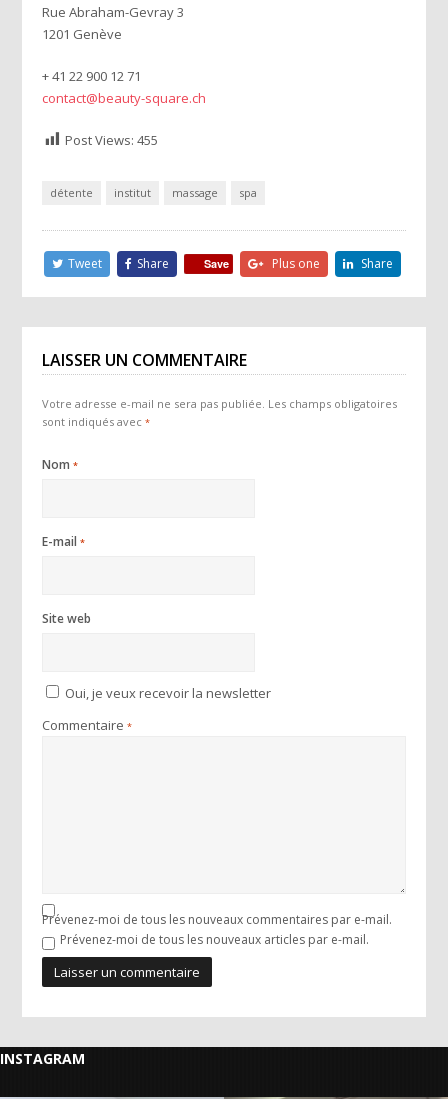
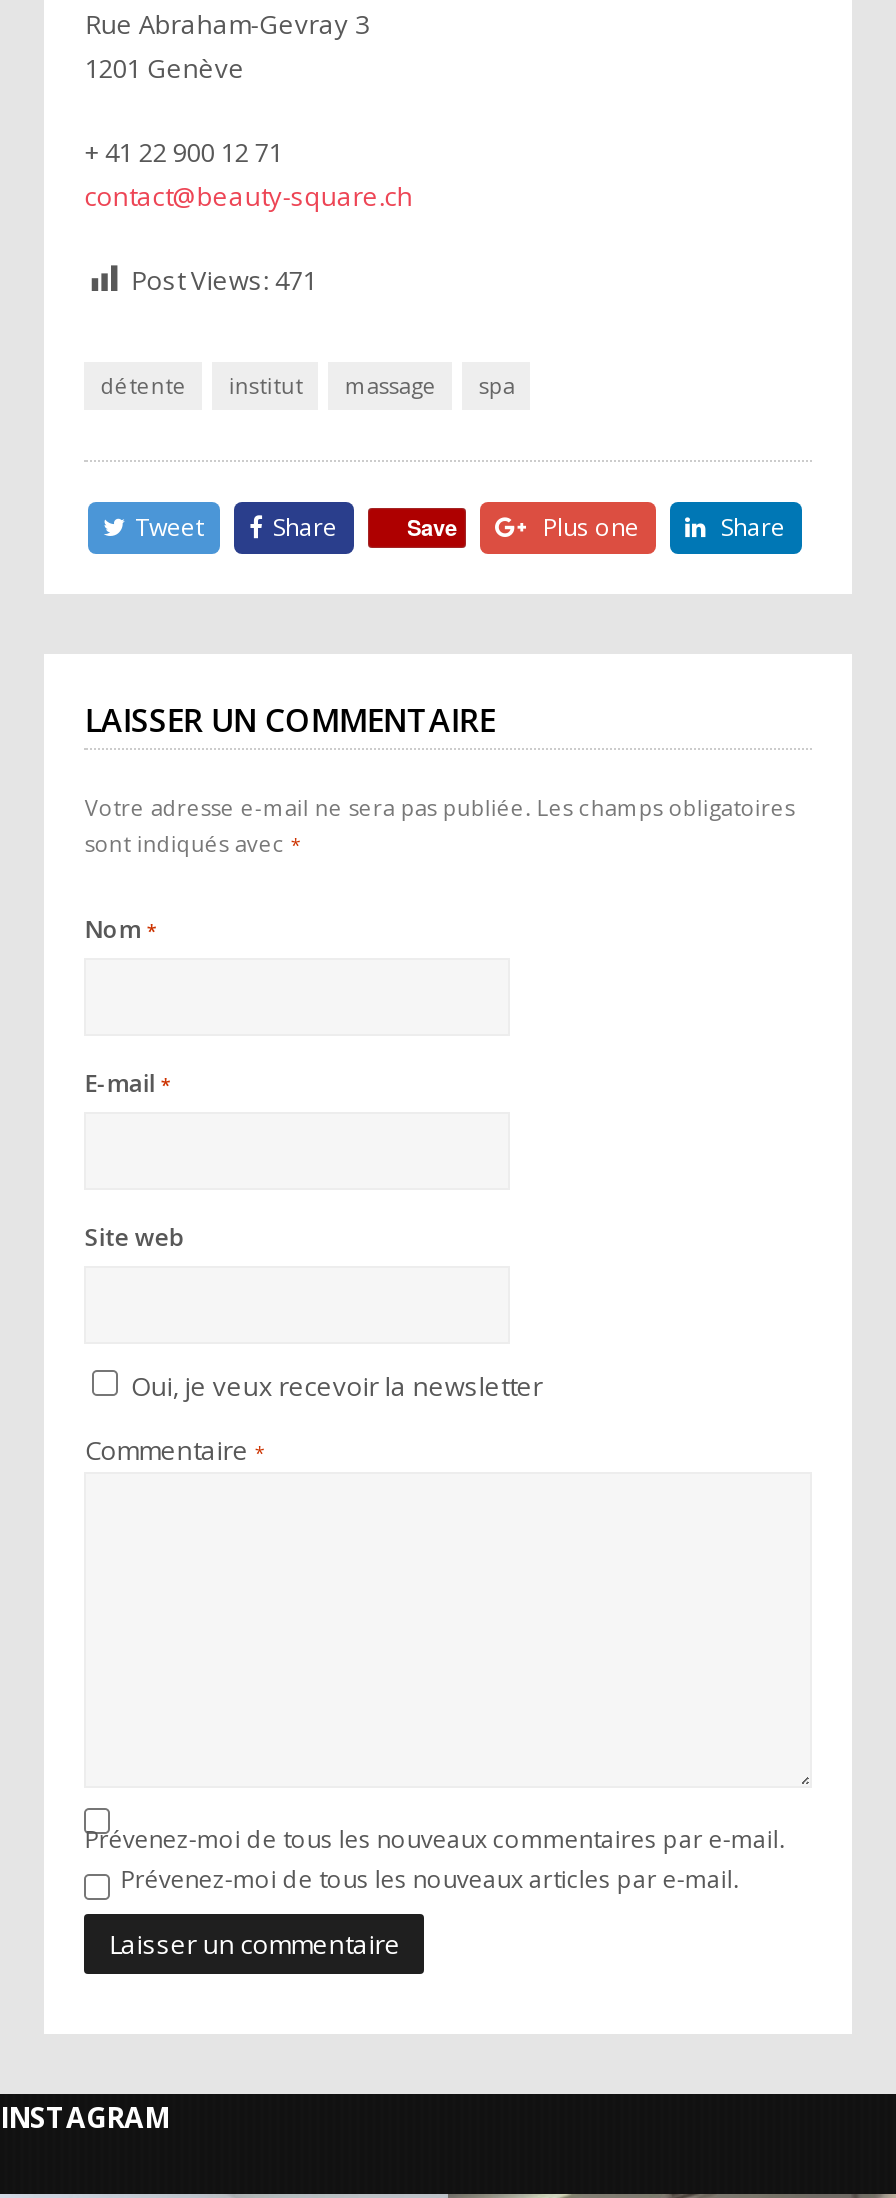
[65,131,158,149] Post Views: 455 -> [131,261,317,297] Post Views: 471

